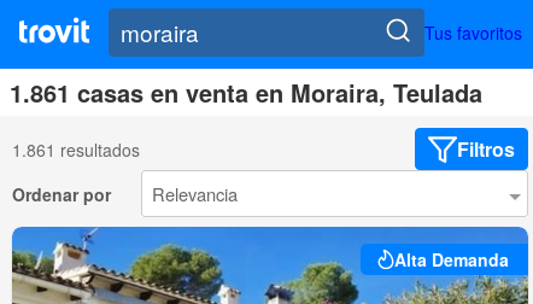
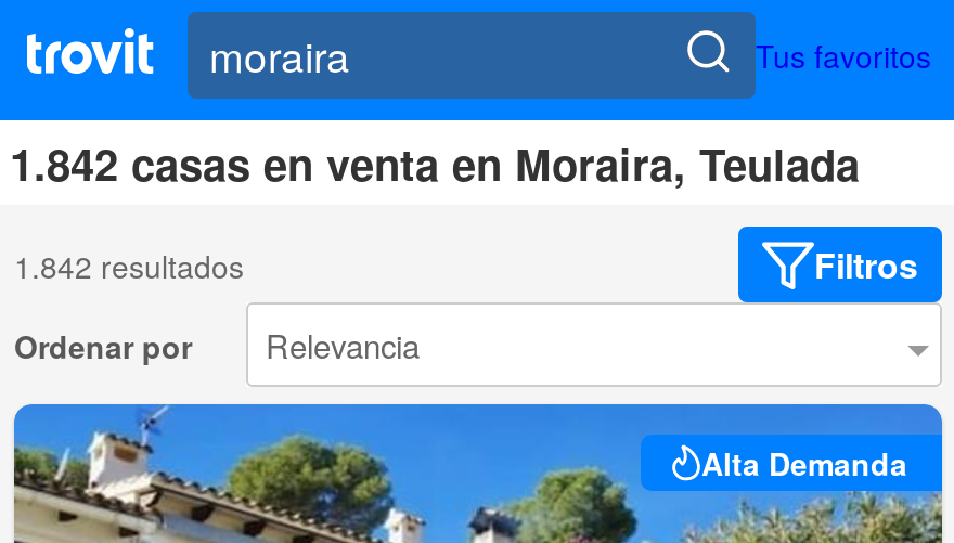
[10,75,482,110] 1.861 casas en venta en Moraira, Teulada -> [10,132,860,195] 1.842 casas en venta en Moraira, Teulada
[12,137,140,162] 1.861 resultados -> [14,244,244,287] 1.842 resultados

